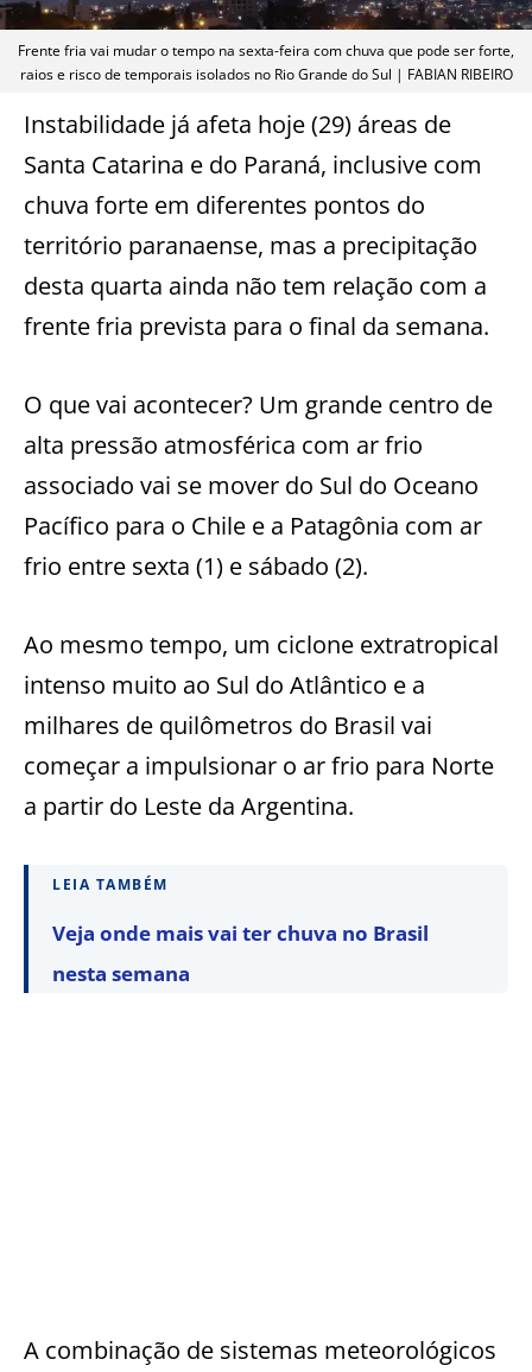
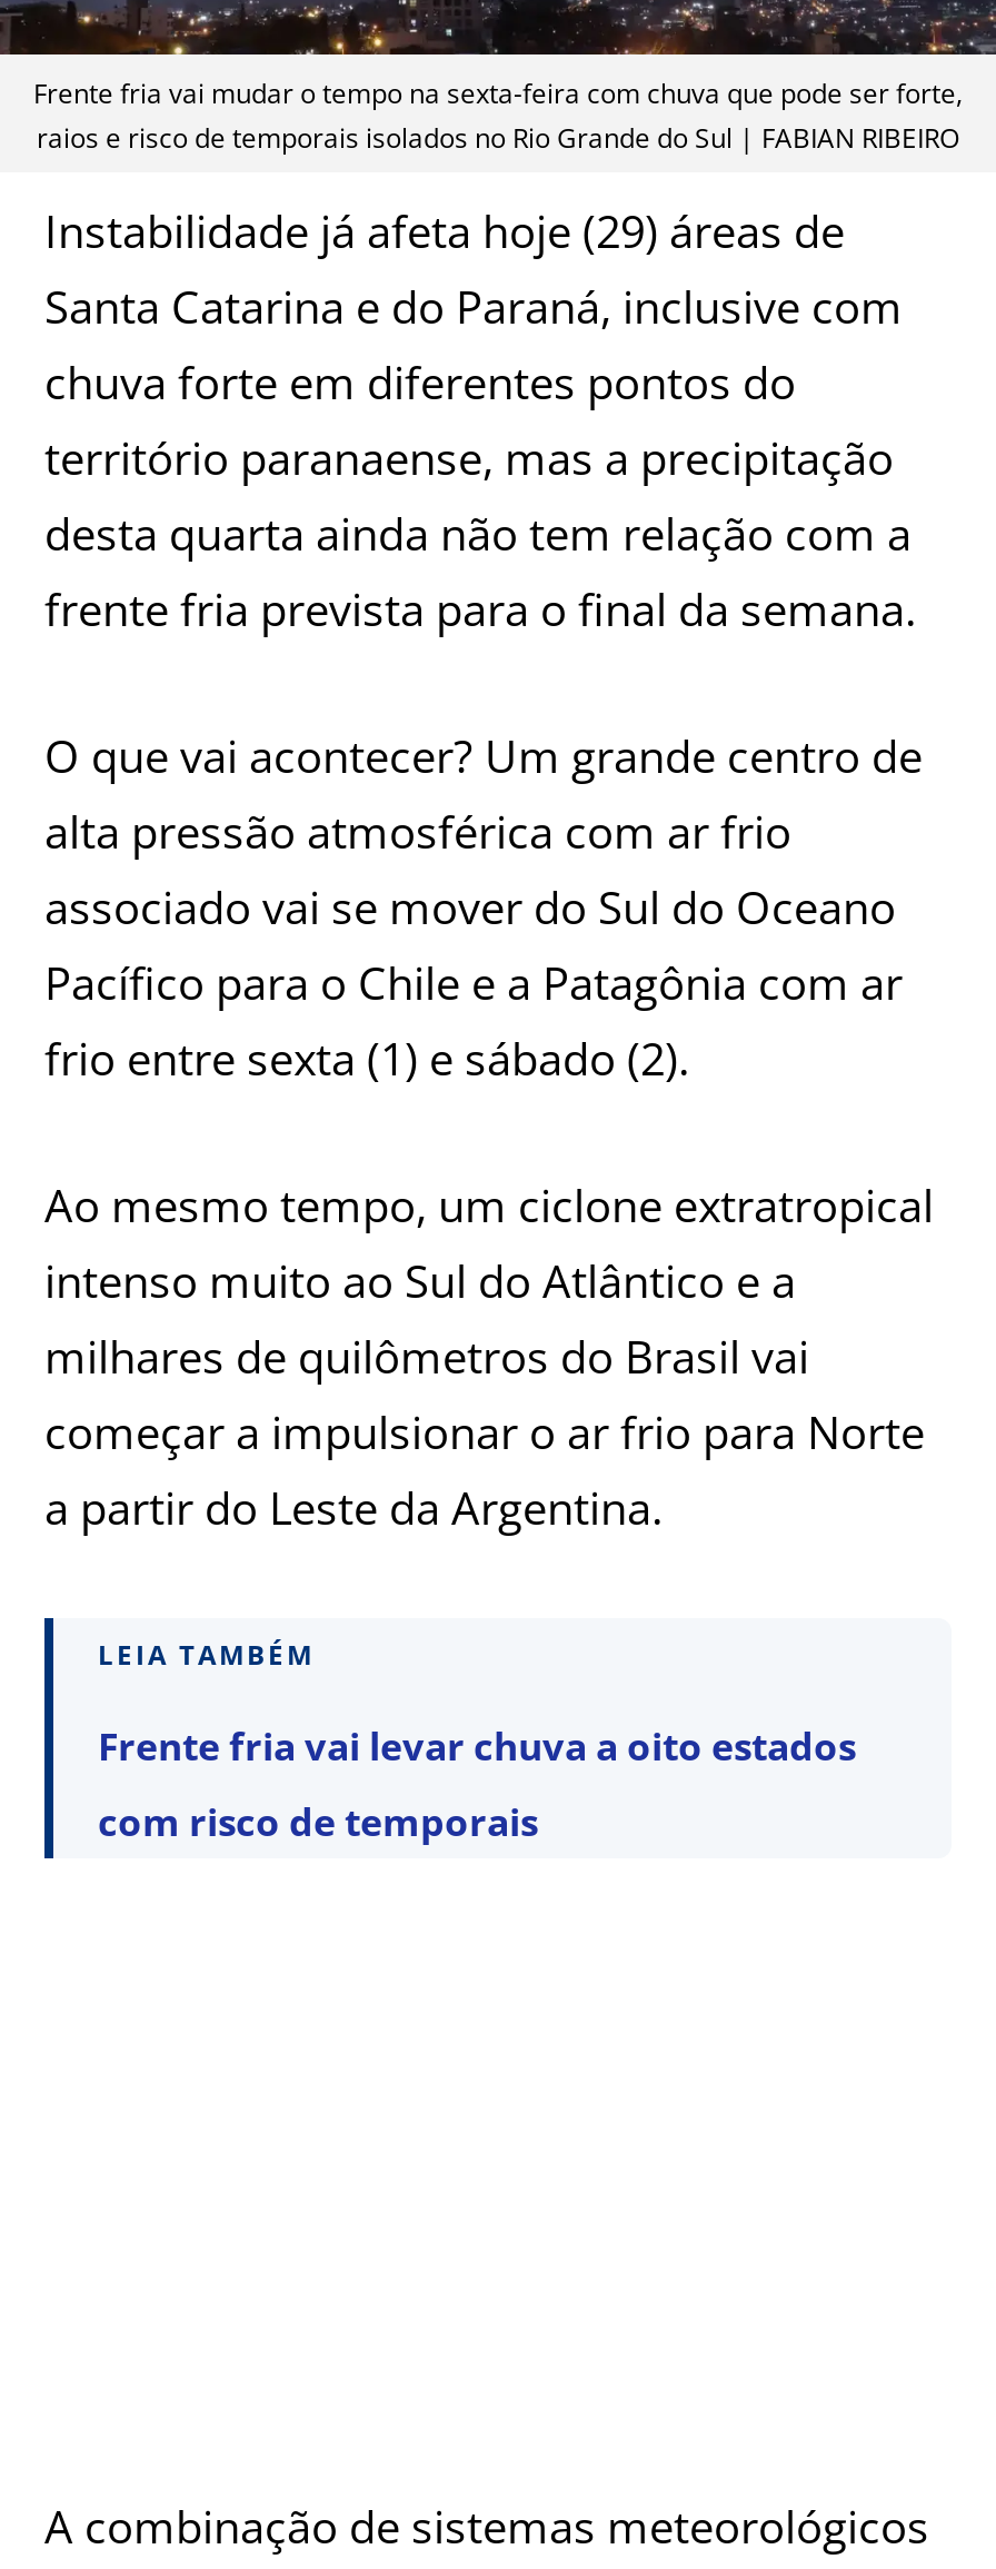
[52,919,429,946] Veja onde mais vai ter chuva no Brasil -> [98,1721,856,1772] Frente fria vai levar chuva a oito estados
[52,959,190,987] nesta semana -> [98,1796,538,1847] com risco de temporais

